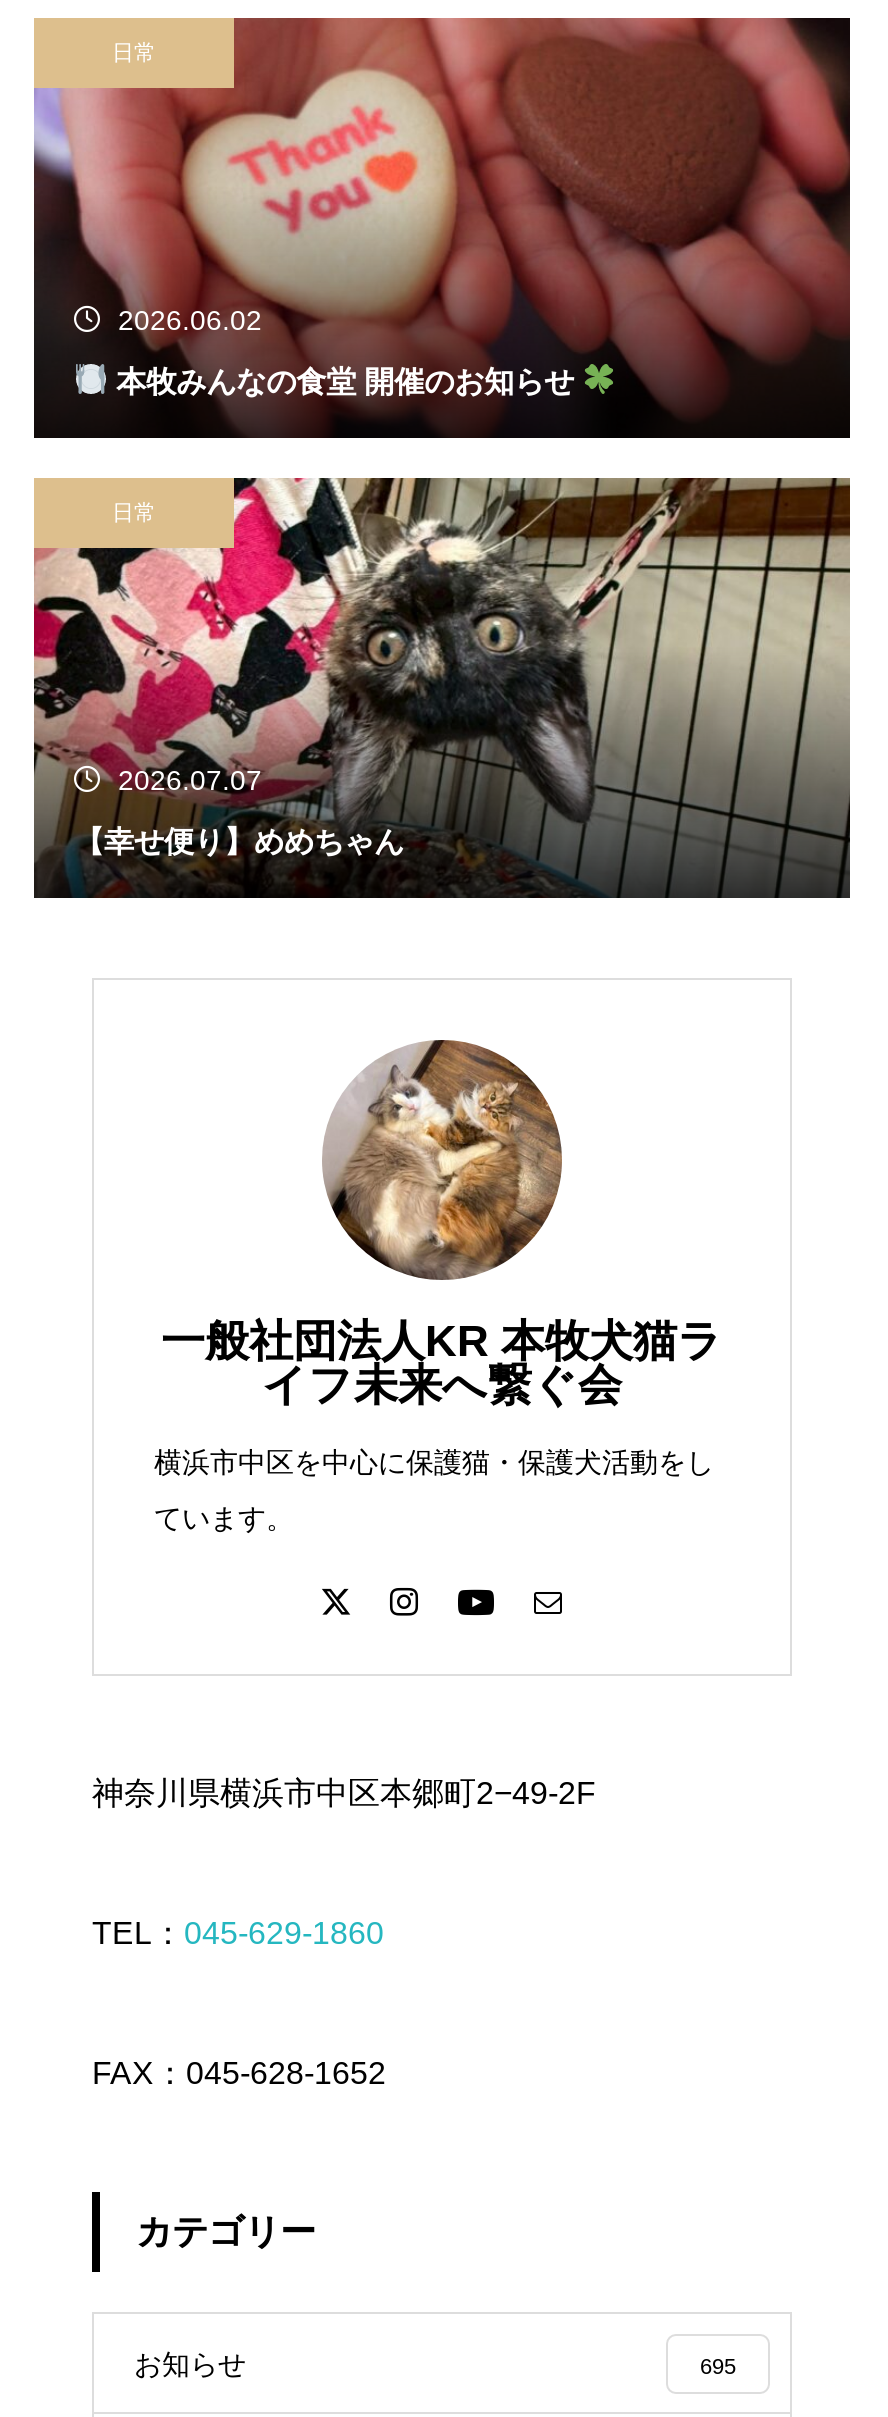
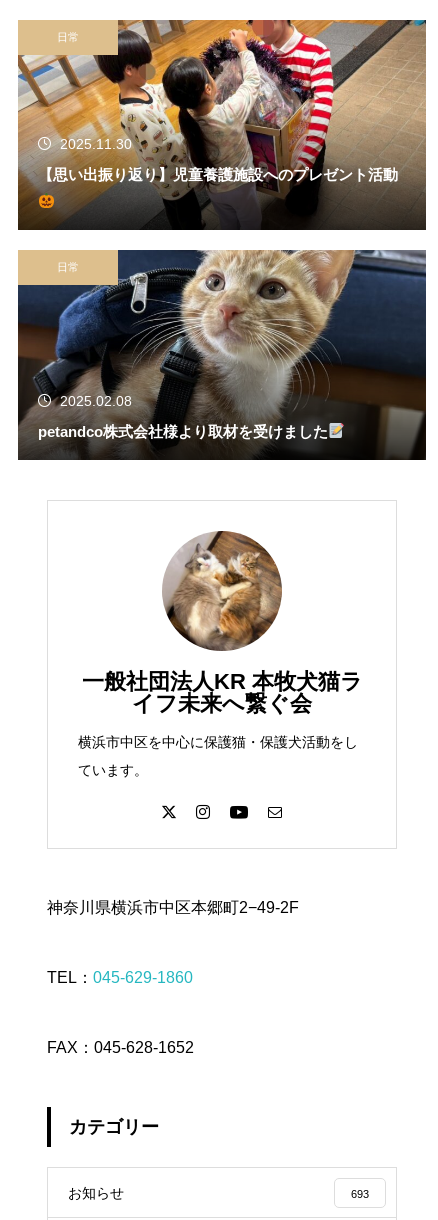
[32,16,852,434] [image] | 2026.06.02 -> [17,19,427,229] [image] | 2025.11.30
[108,363,582,397] 本牧みんなの食堂 開催のお知らせ -> [38,166,398,183] 【思い出振り返り】児童養護施設へのプレゼント活動
[32,476,852,898] [image] | 2026.07.07 -> [17,249,427,459] [image] | 2025.02.08
[74,823,404,857] 【幸せ便り】めめちゃん -> [38,423,328,440] petandco株式会社様より取材を受けました
[700,2353,736,2377] 695 -> [351,1188,369,1200] 693

